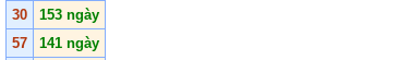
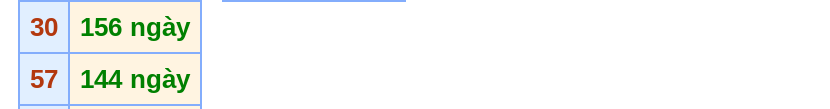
[12,7,99,23] 30 153 ngày -> [30,12,190,42] 30 156 ngày
[12,35,99,51] 57 141 ngày -> [30,64,190,94] 57 144 ngày

